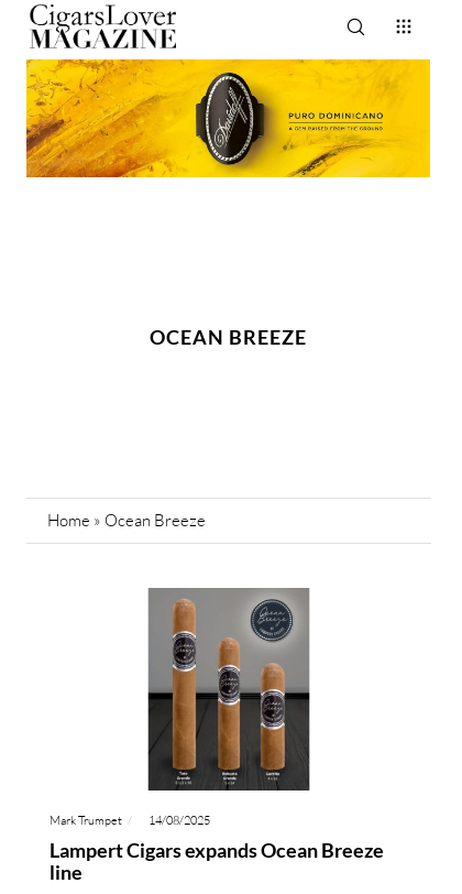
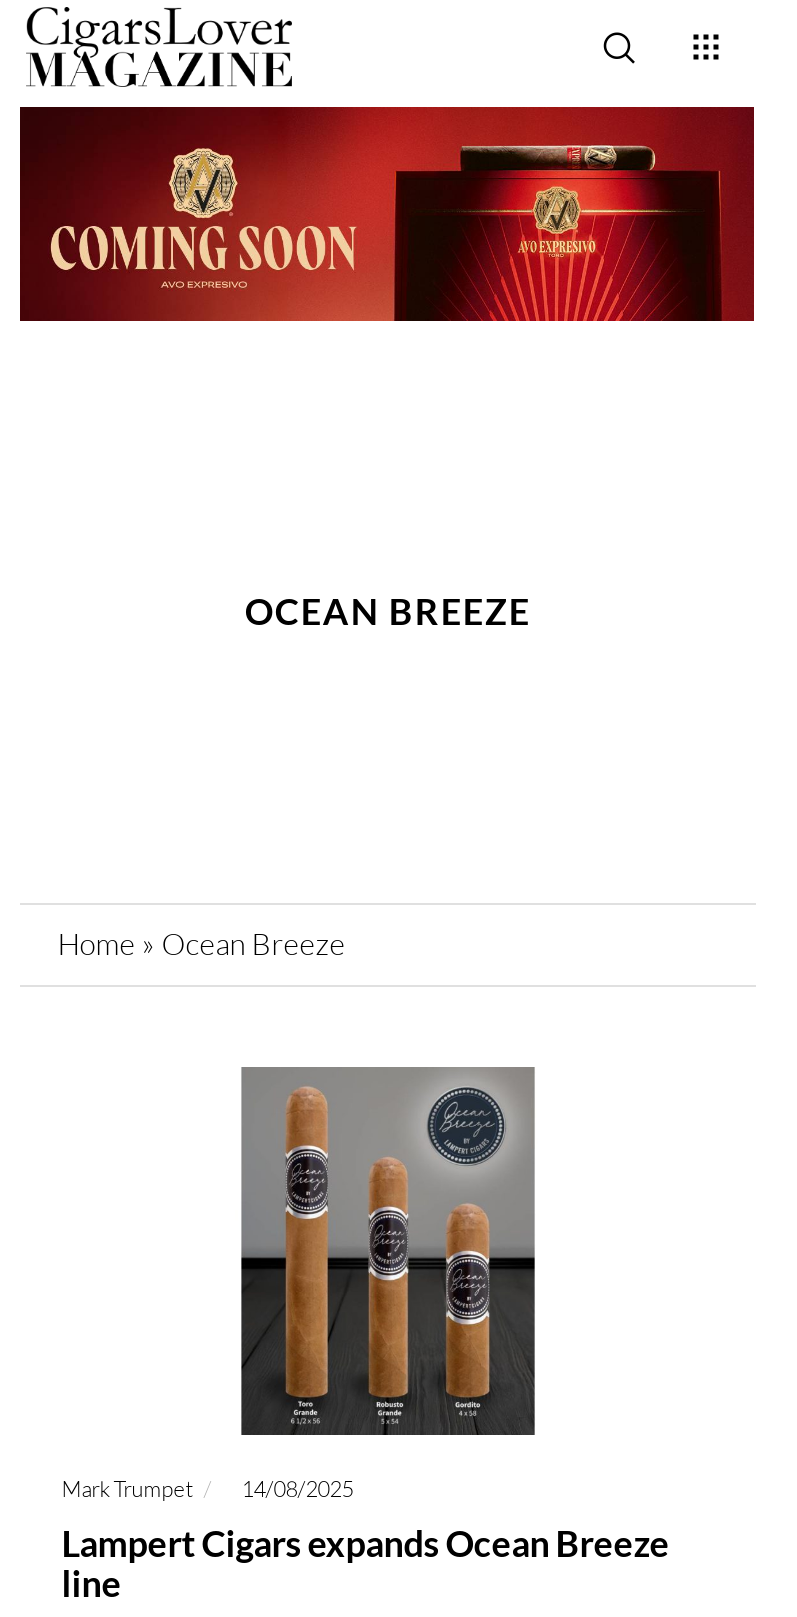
[25,58,431,178] [image] -> [18,105,756,323] [image]

